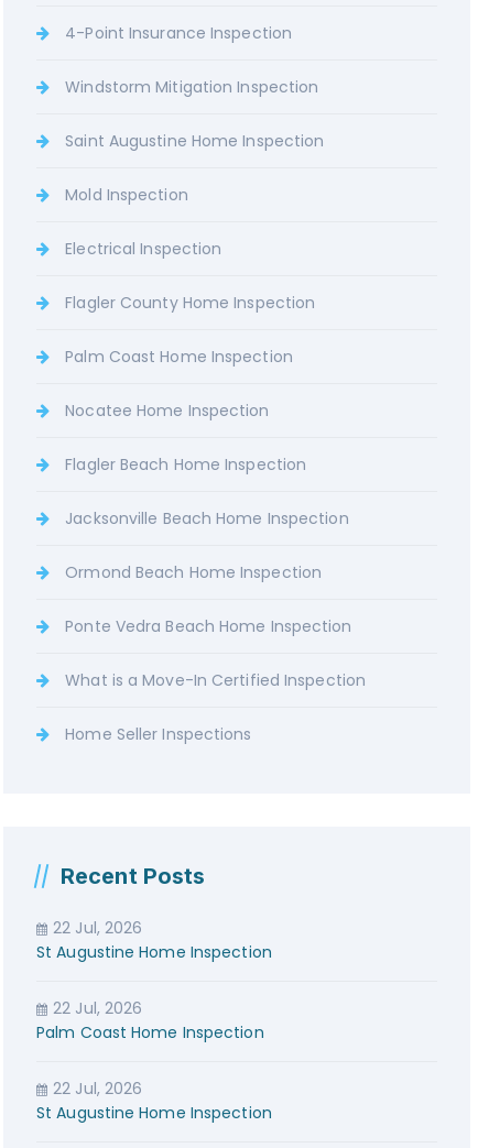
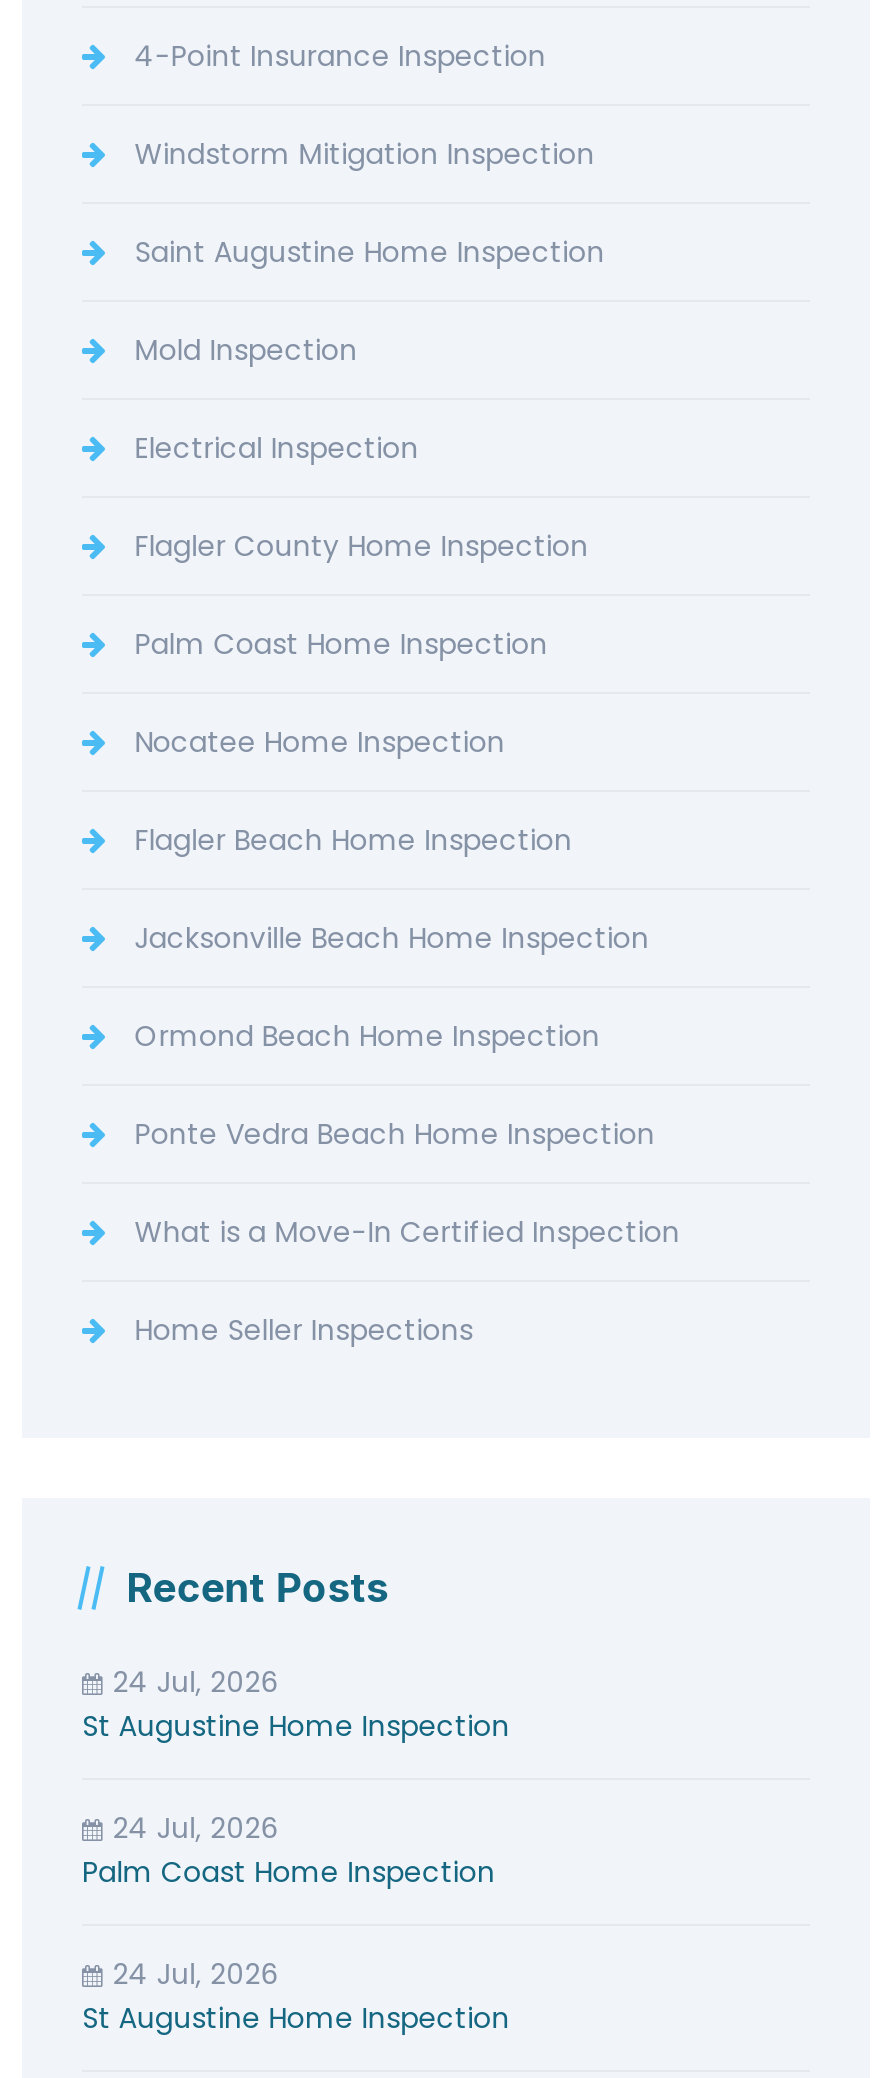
[53,916,142,938] 22 Jul, 2026 -> [112,1661,279,1701] 24 Jul, 2026
[53,997,142,1019] 22 Jul, 2026 -> [112,1807,279,1847] 24 Jul, 2026
[53,1077,142,1099] 22 Jul, 2026 -> [112,1953,279,1993] 24 Jul, 2026

